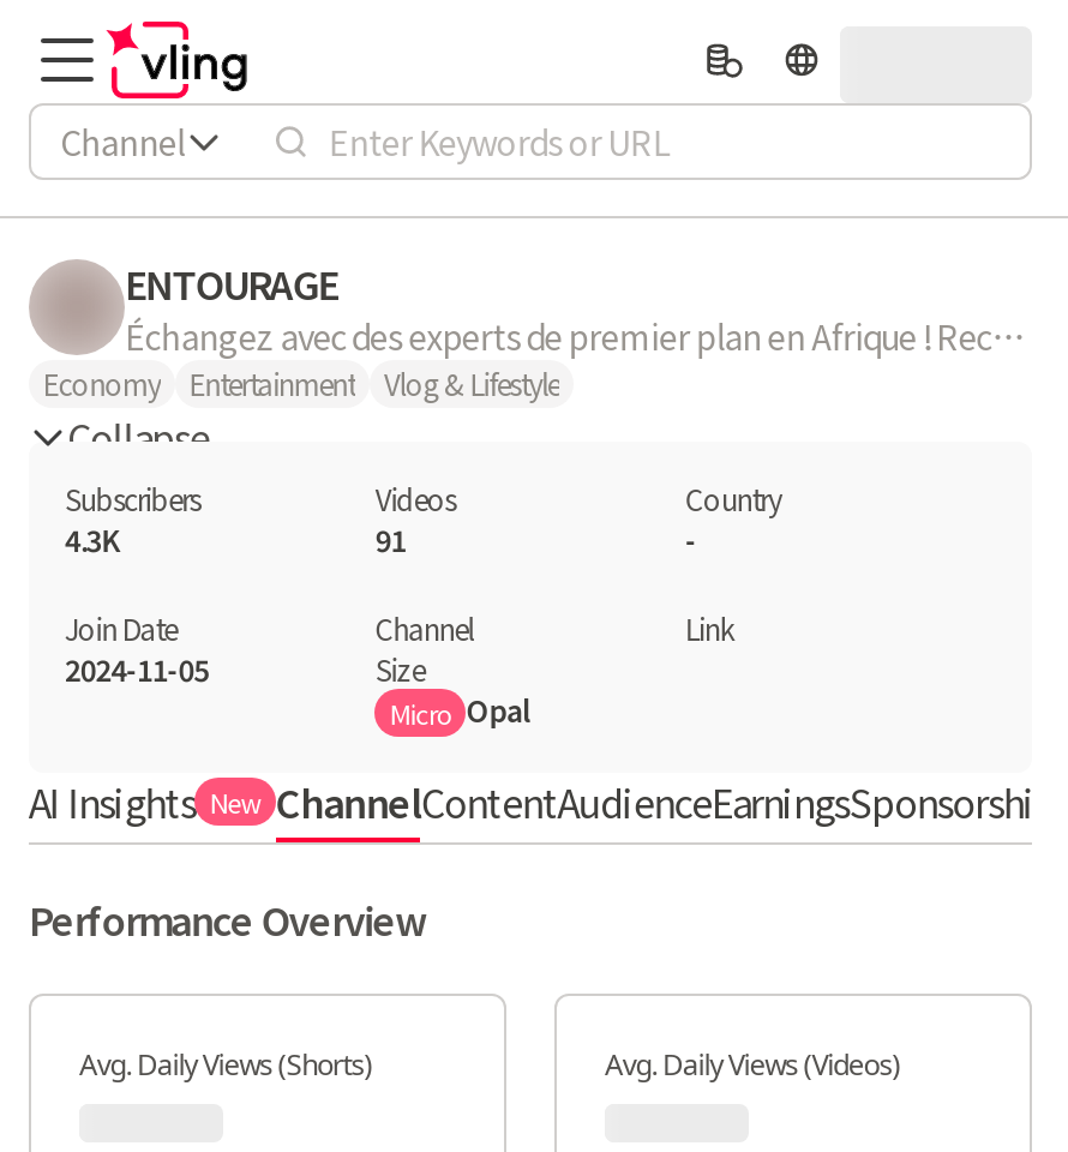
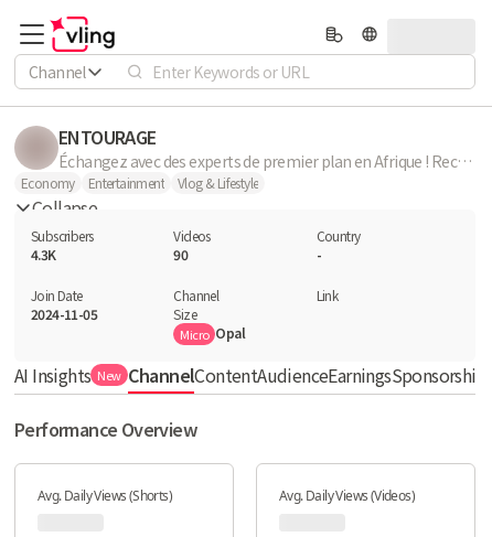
[375,518,406,559] 91 -> [174,245,188,264] 90

